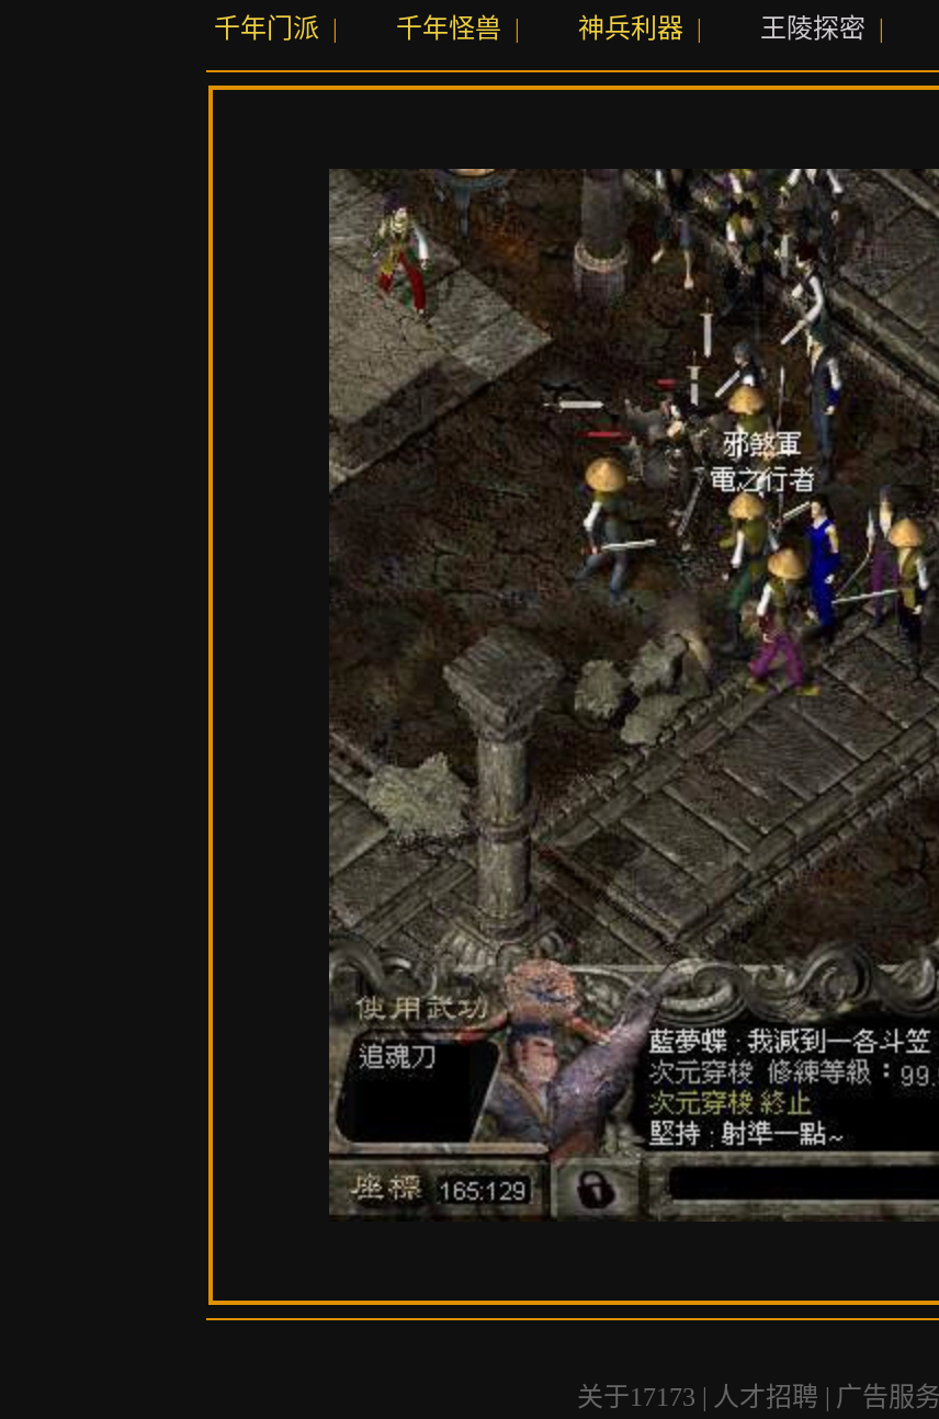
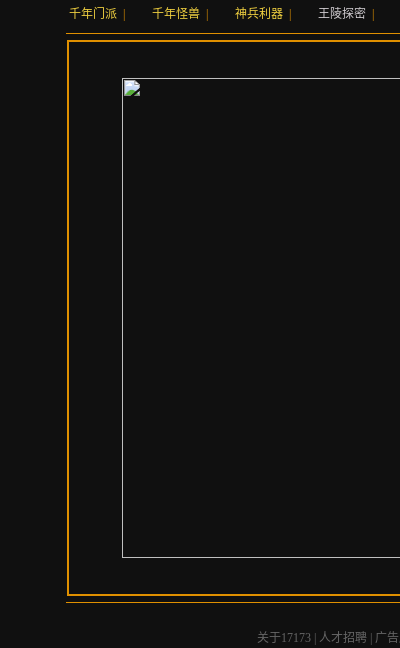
[327,167,932,1222] [image] -> none

